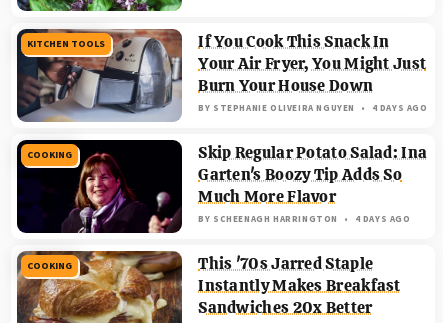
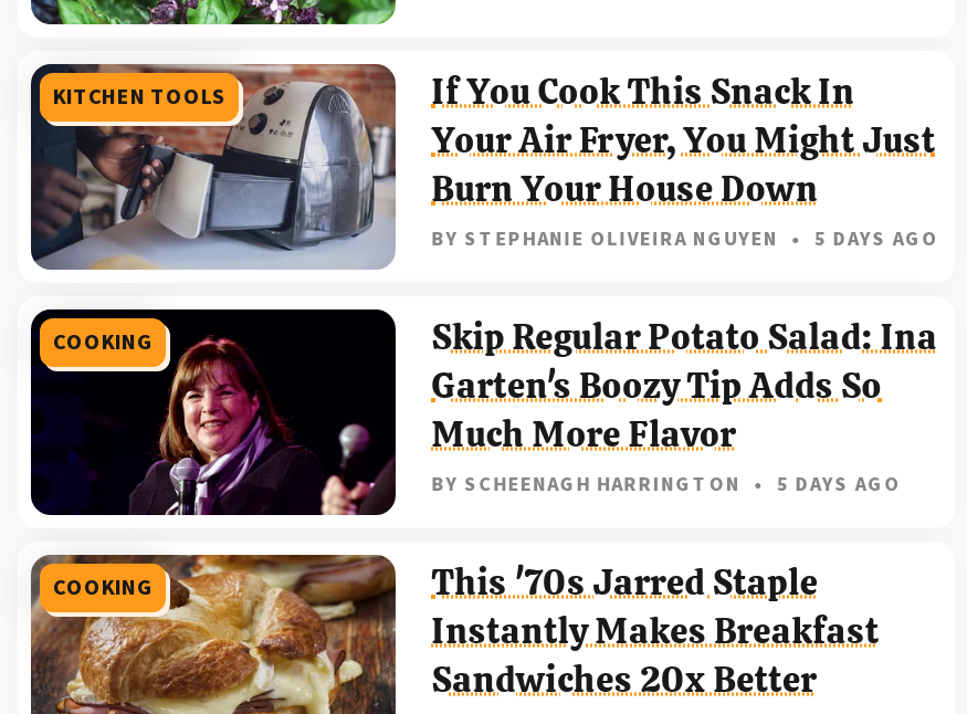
[198,102,428,115] BY STEPHANIE OLIVEIRA NGUYEN 4 DAYS AGO -> [432,225,939,254] BY STEPHANIE OLIVEIRA NGUYEN 5 DAYS AGO
[198,213,411,226] BY SCHEENAGH HARRINGTON 4 DAYS AGO -> [432,471,901,499] BY SCHEENAGH HARRINGTON 5 DAYS AGO

